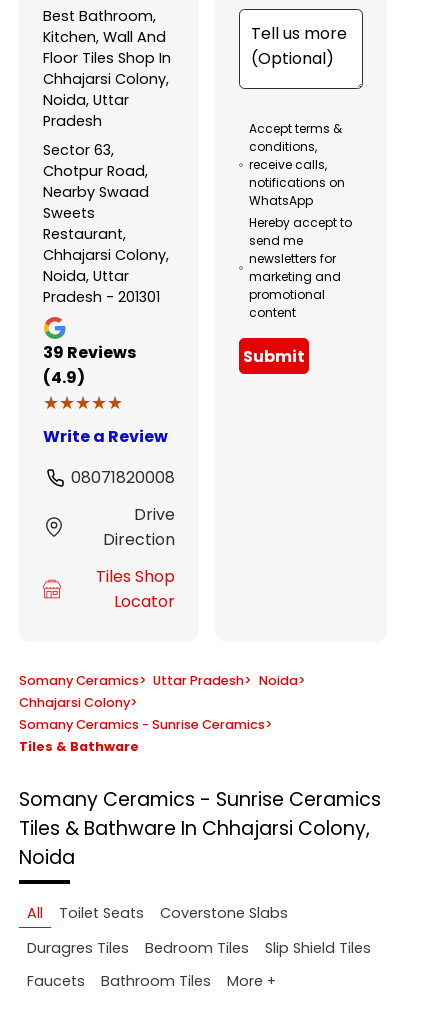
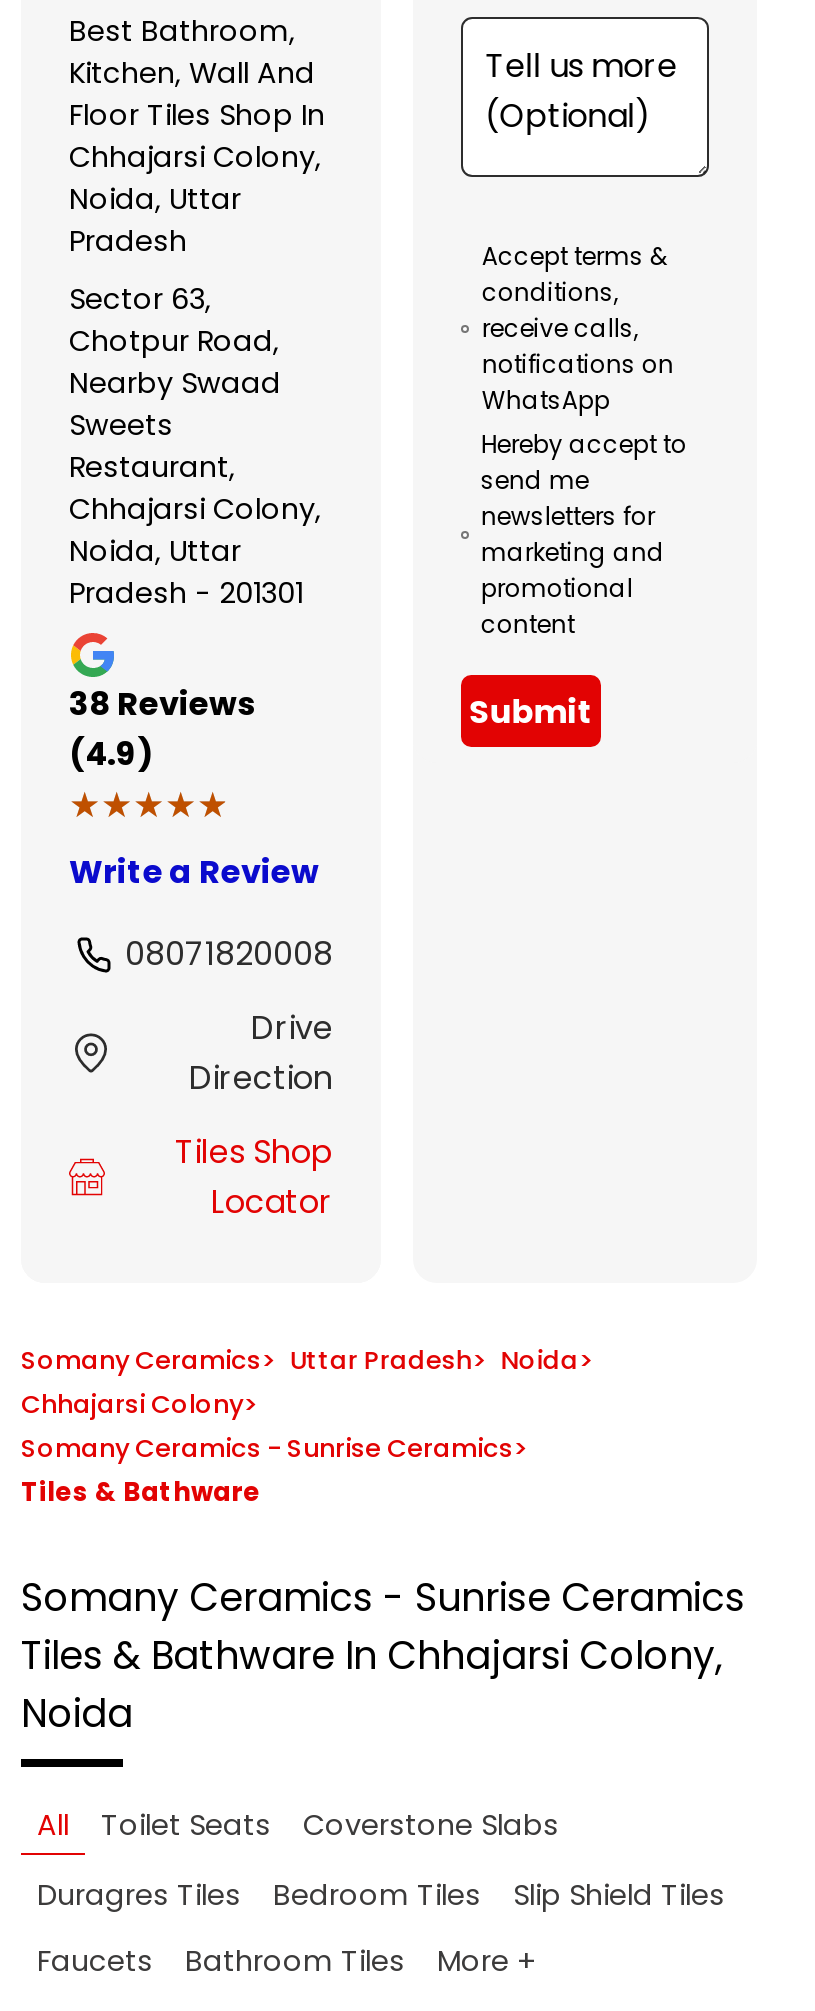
[43,341,136,364] 39 Reviews -> [69,681,255,727] 38 Reviews

